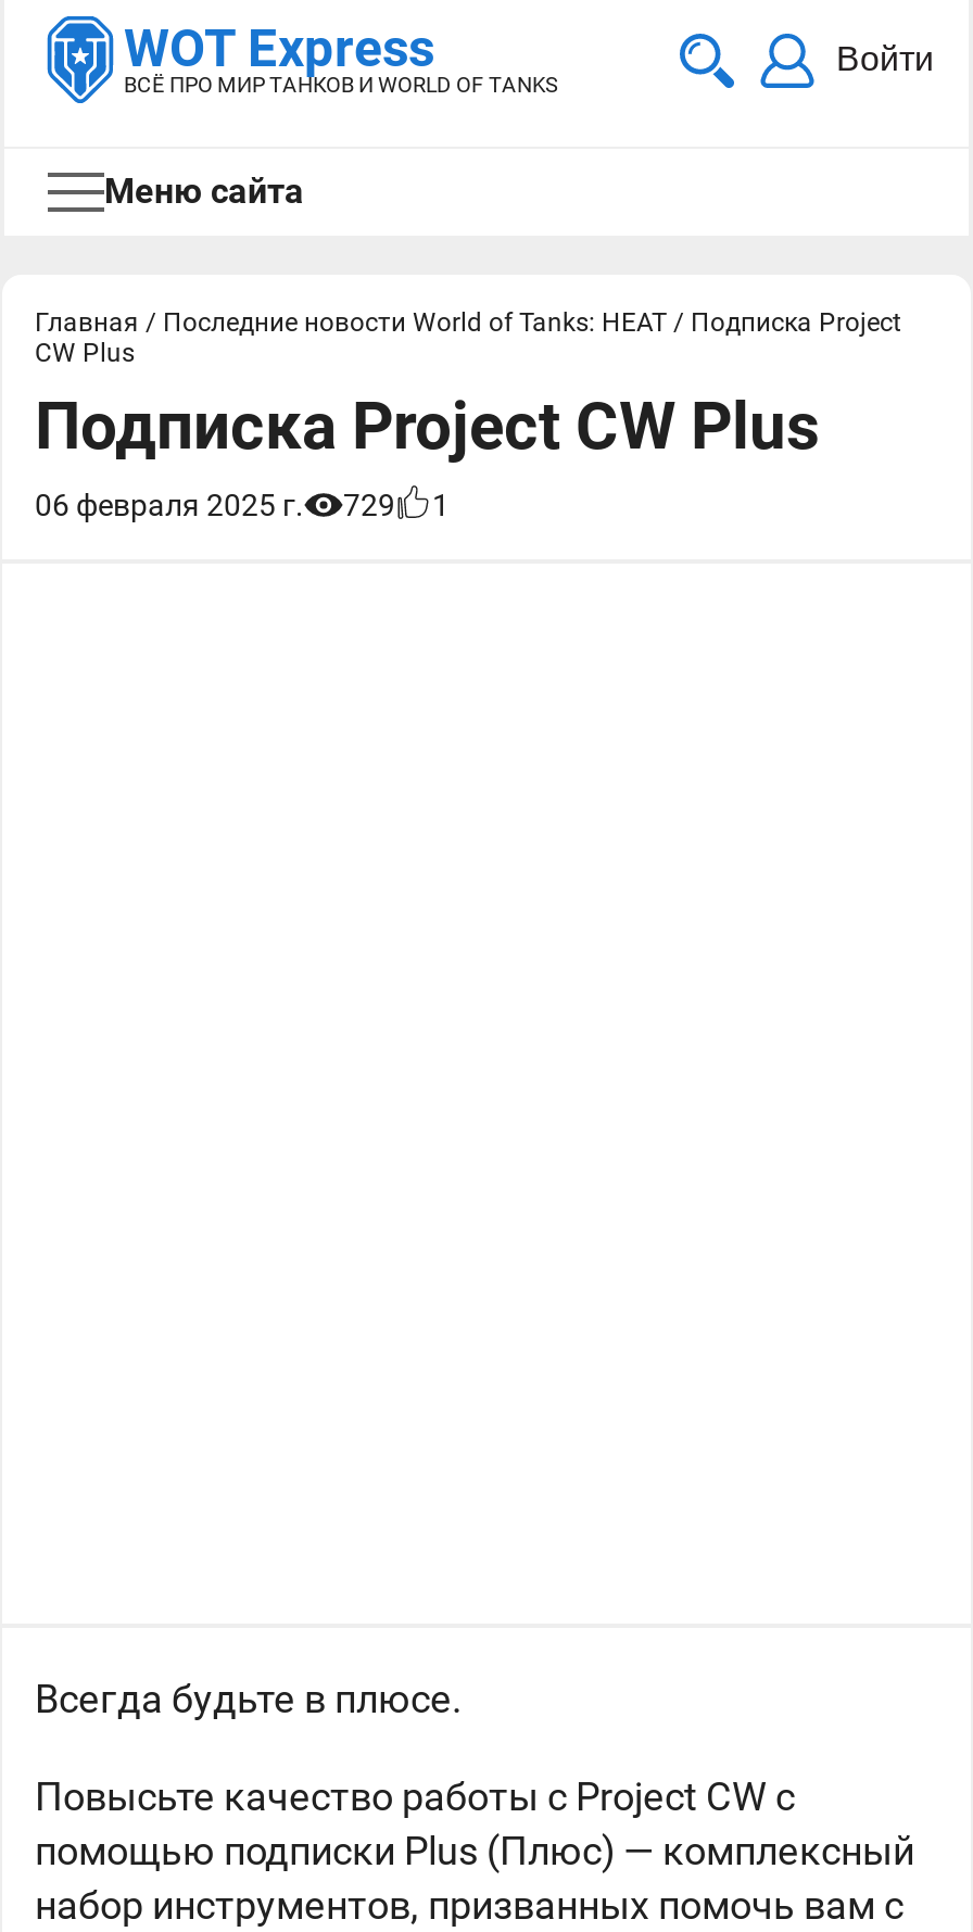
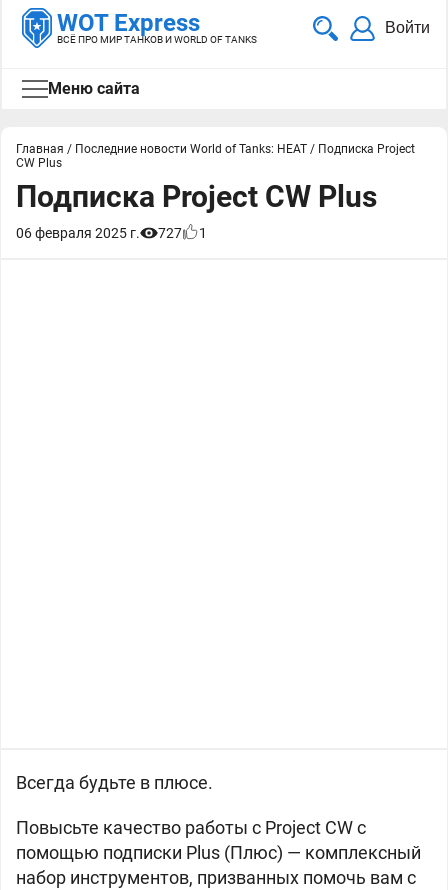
[35,488,450,522] 06 февраля 2025 г. 729 1 -> [16,225,207,241] 06 февраля 2025 г. 727 1

